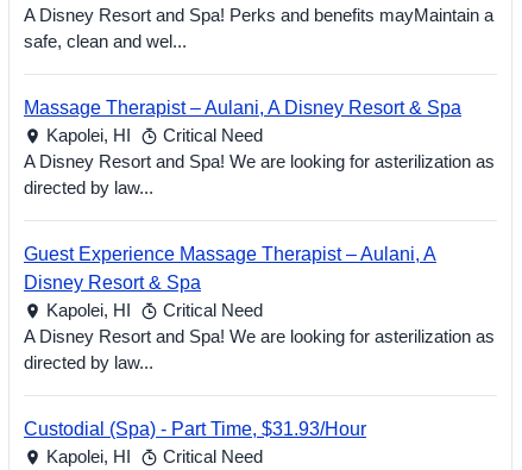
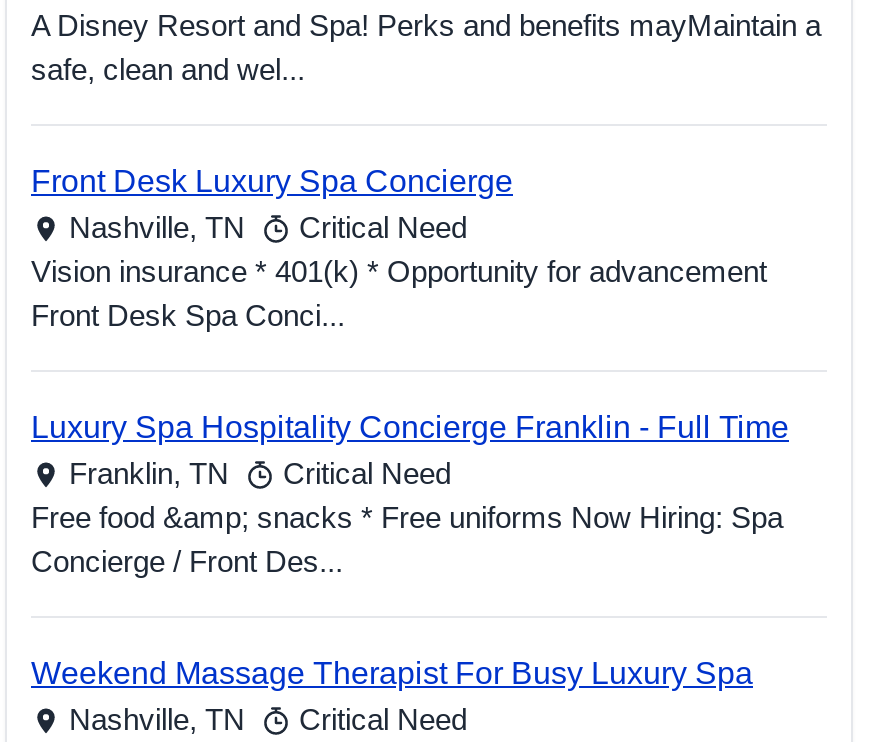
[24,98,461,145] Massage Therapist – Aulani, A Disney Resort & Spa | Kapolei, HI -> [31,164,513,244] Front Desk Luxury Spa Concierge | Nashville, TN
[24,151,495,198] A Disney Resort and Spa! We are looking for asterilization as | directed by law... -> [31,254,767,332] Vision insurance * 401(k) * Opportunity for advancement | Front Desk Spa Conci...
[24,244,436,320] Guest Experience Massage Therapist – Aulani, A | Disney Resort & Spa | Kapolei, HI -> [31,410,789,490] Luxury Spa Hospitality Concierge Franklin - Full Time | Franklin, TN
[24,326,495,372] A Disney Resort and Spa! We are looking for asterilization as | directed by law... -> [31,500,783,578] Free food &amp; snacks * Free uniforms Now Hiring: Spa | Concierge / Front Des...
[24,419,366,466] Custodial (Spa) - Part Time, $31.93/Hour | Kapolei, HI -> [31,656,753,736] Weekend Massage Therapist For Busy Luxury Spa | Nashville, TN

